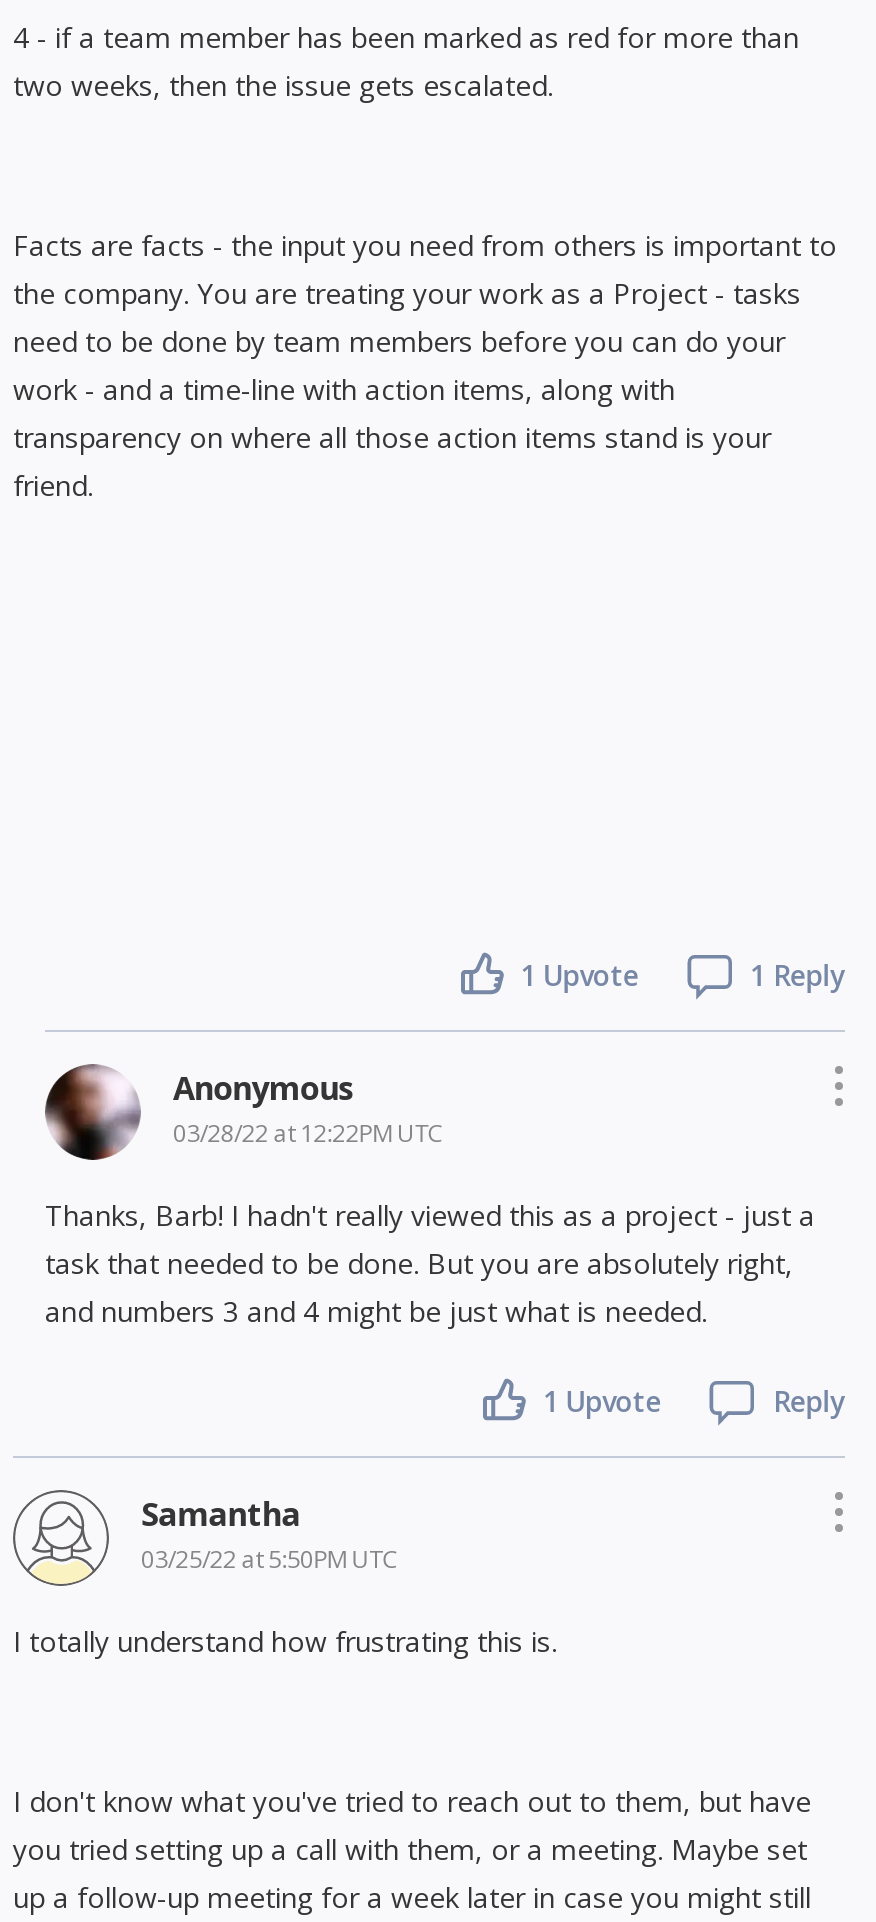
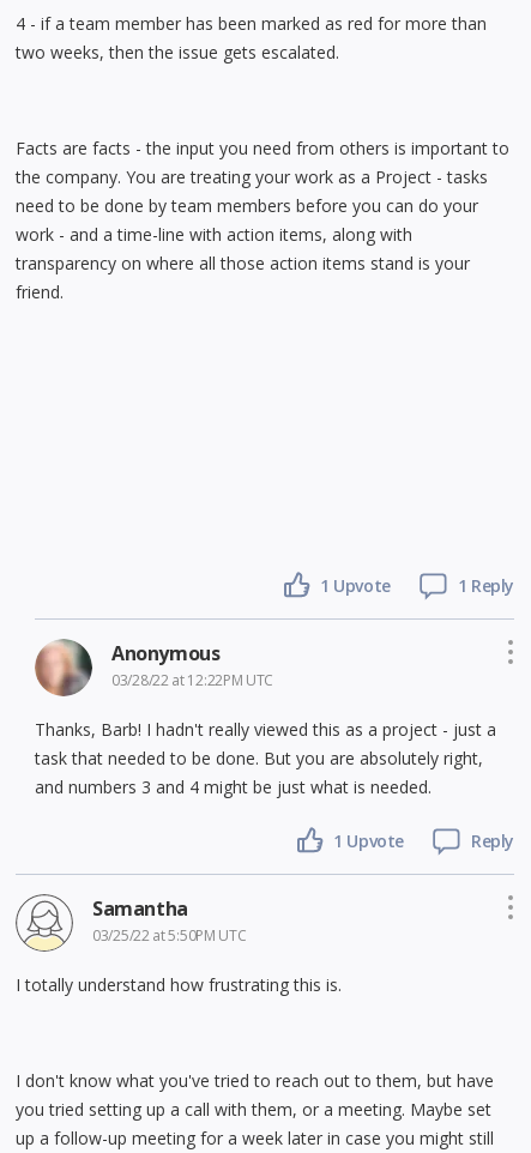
[43,1064,143,1162] [image] -> [34,639,93,698] [image]

